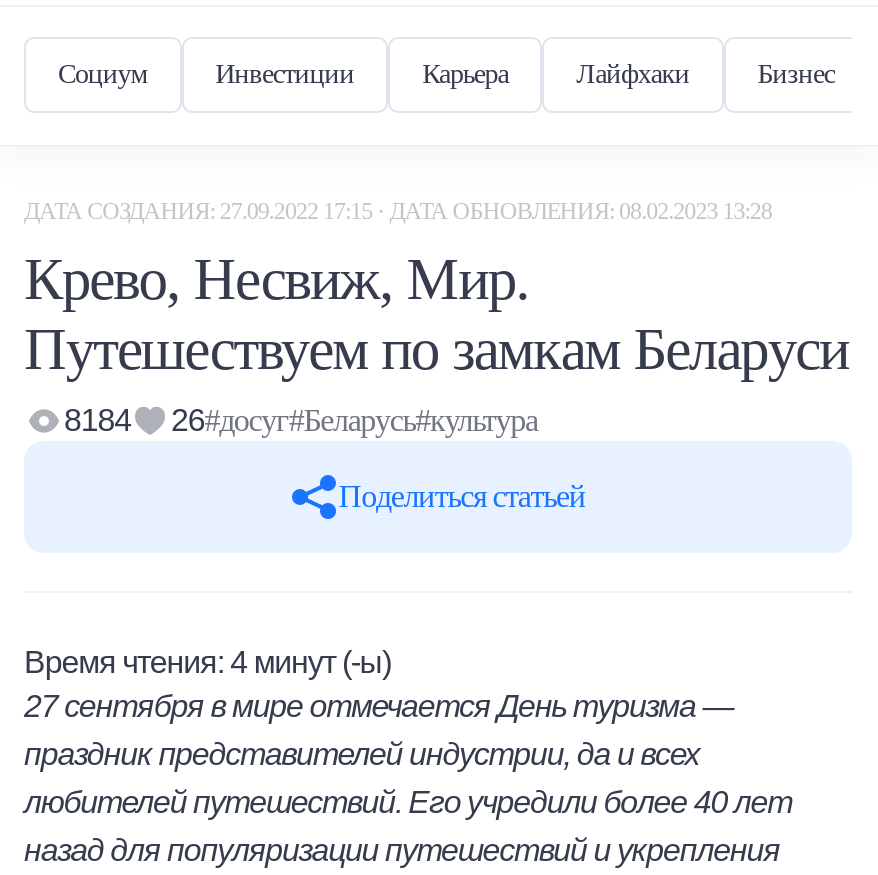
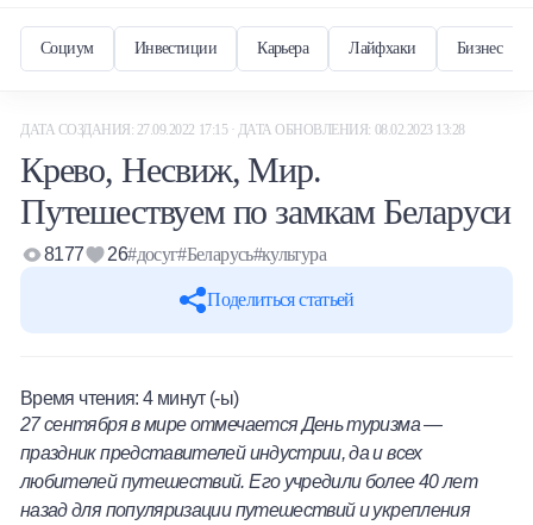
[64,403,538,437] 8184 26#досуг#Беларусь#культура -> [44,244,326,265] 8177 26#досуг#Беларусь#культура

